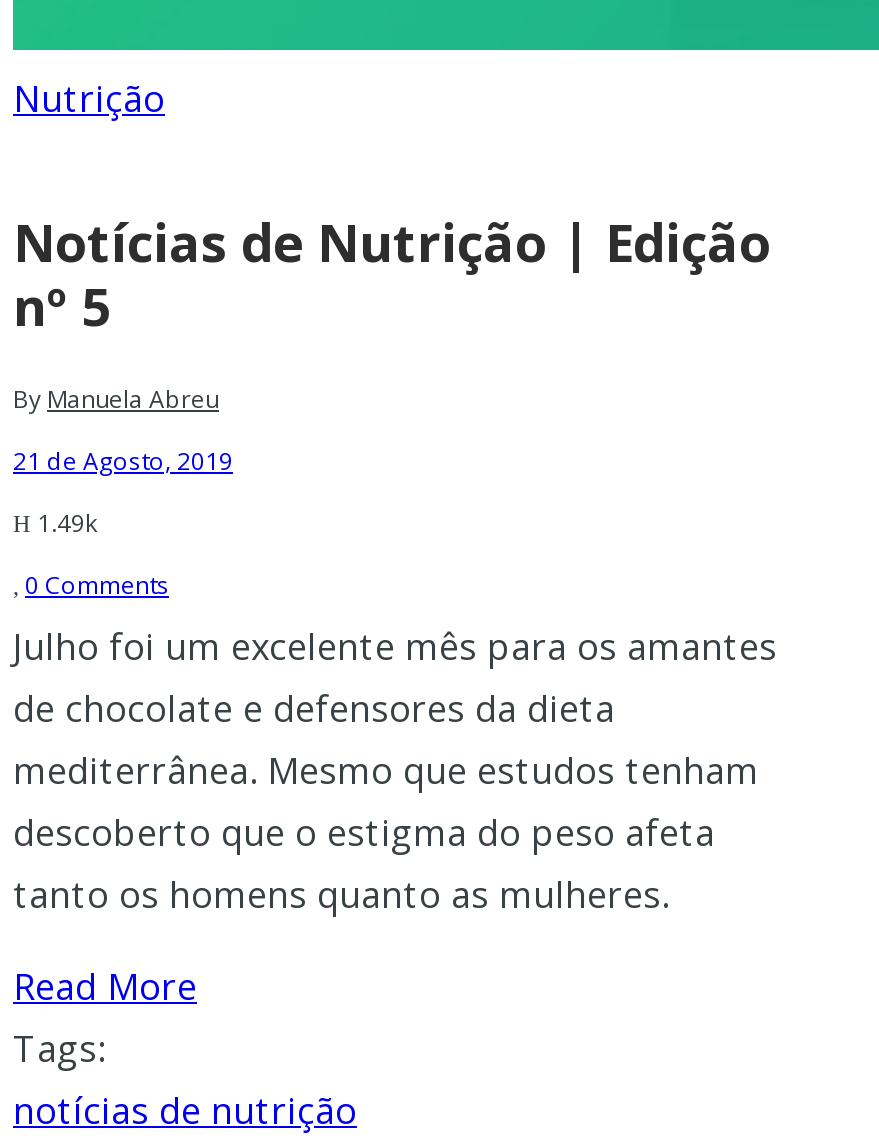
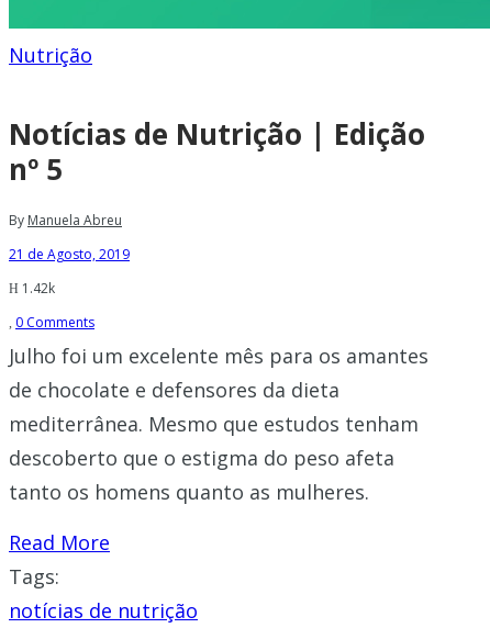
[37,506,97,540] 1.49k -> [22,279,55,298] 1.42k

